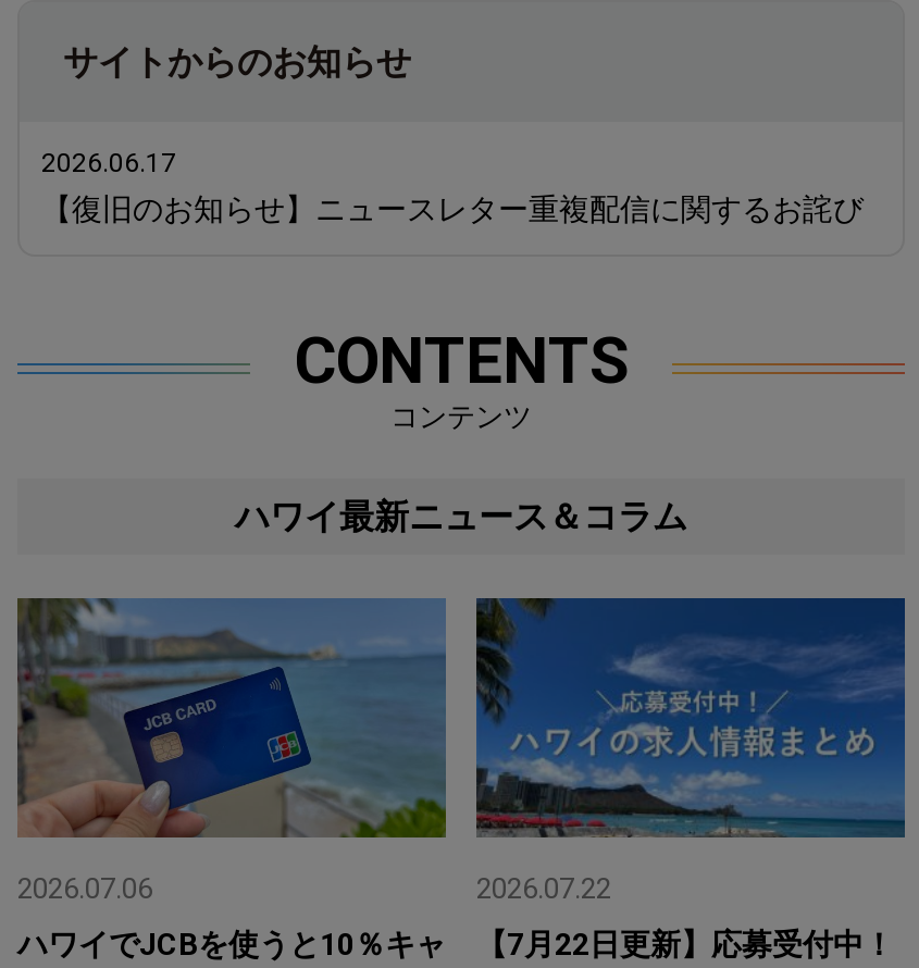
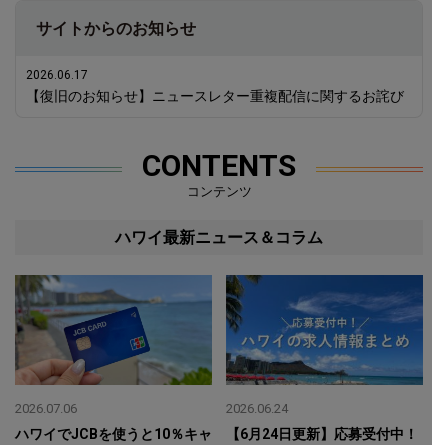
[476,871,611,904] 2026.07.22 -> [226,401,288,416] 2026.06.24
[476,926,894,961] 【7月22日更新】応募受付中！ -> [226,426,418,442] 【6月24日更新】応募受付中！

